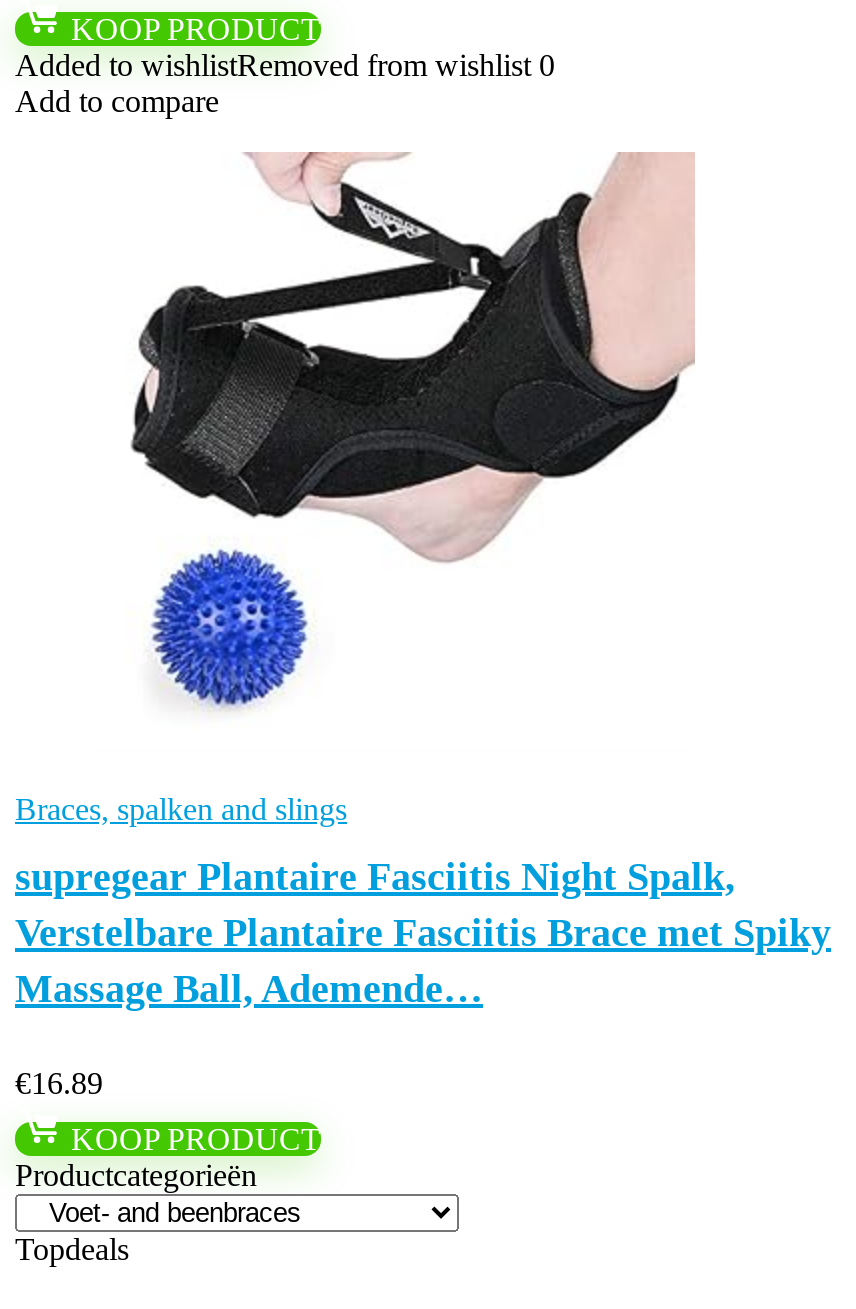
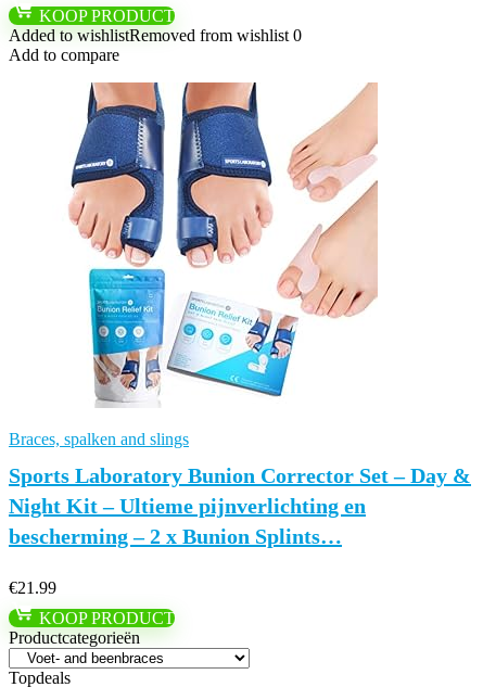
[127,150,695,750] [image] -> [68,81,378,408] [image]
[15,854,831,1010] supregear Plantaire Fasciitis Night Spalk, | Verstelbare Plantaire Fasciitis Brace met Spiky | Massage Ball, Ademende… -> [9,463,471,548] Sports Laboratory Bunion Corrector Set – Day & | Night Kit – Ultieme pijnverlichting en | bescherming – 2 x Bunion Splints…
[15,1066,103,1100] €16.89 -> [9,578,56,597] €21.99

